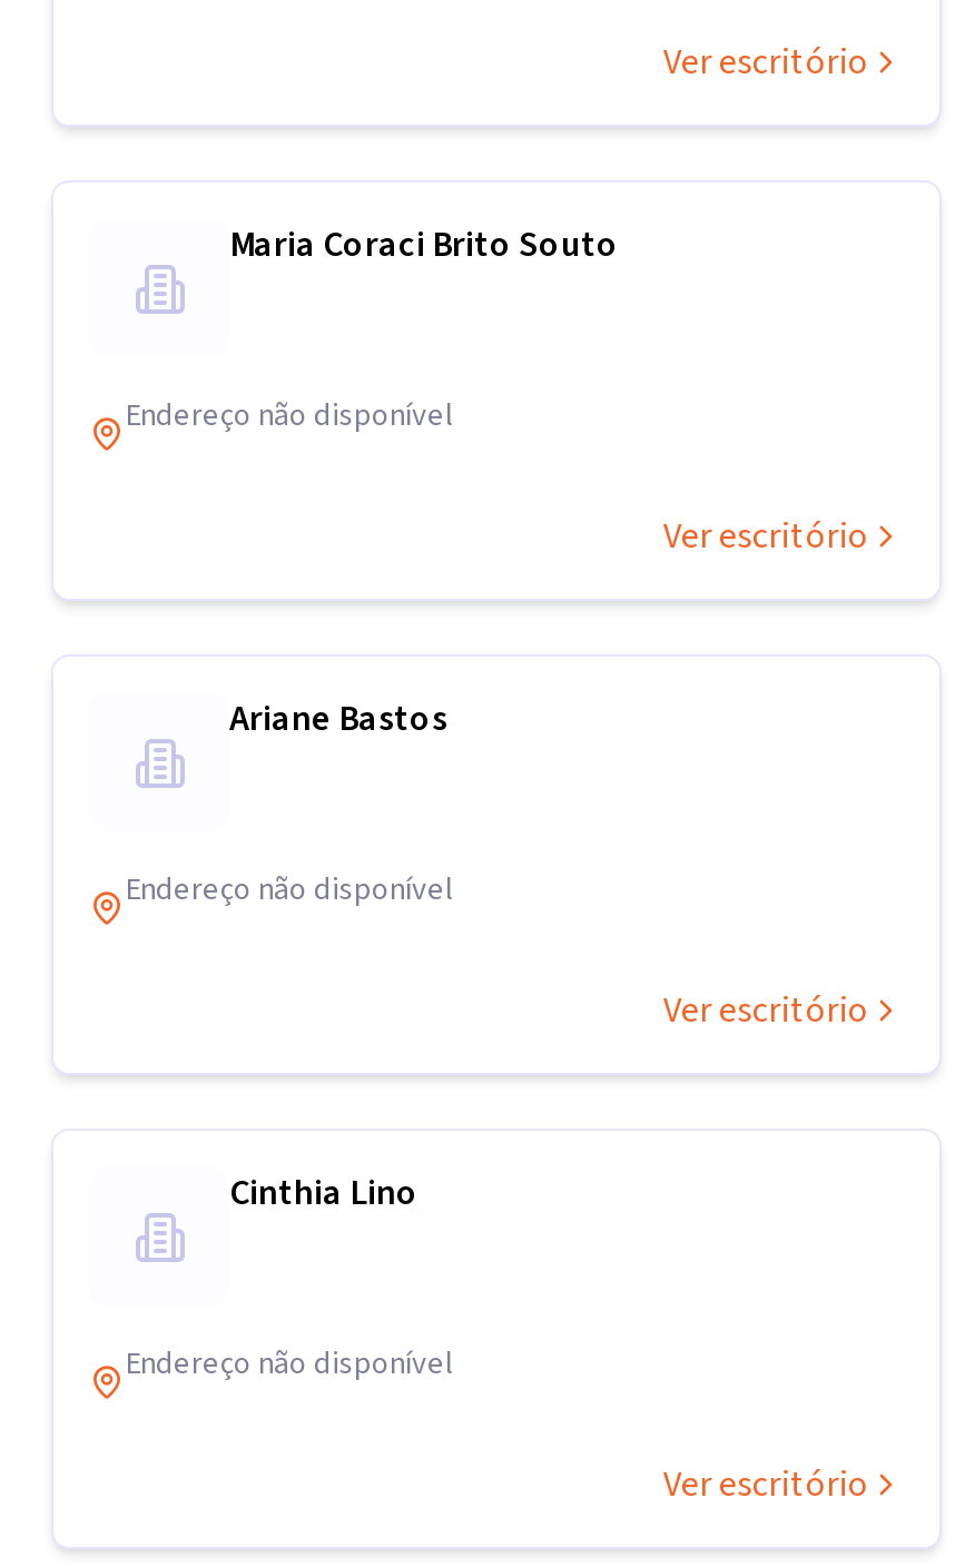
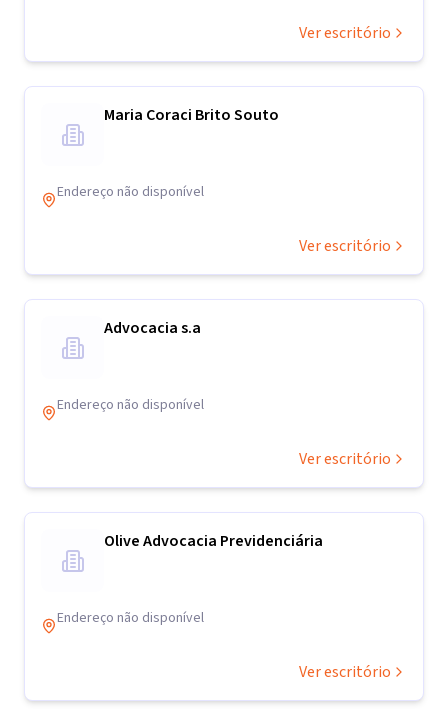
[229,694,447,743] Ariane Bastos -> [104,317,201,339] Advocacia s.a
[229,1169,419,1218] Cinthia Lino -> [104,530,323,552] Olive Advocacia Previdenciária

